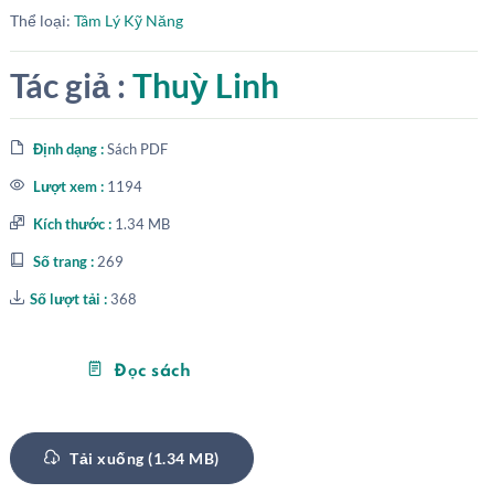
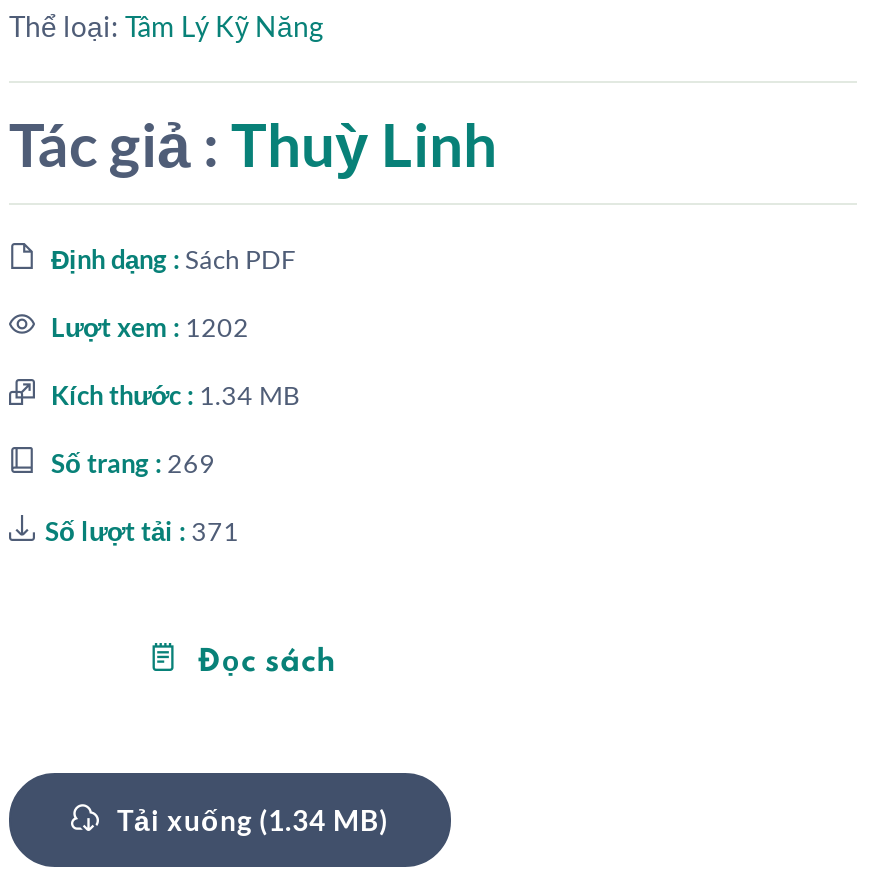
[33,178,142,195] Lượt xem : 1194 -> [51,311,249,343] Lượt xem : 1202
[30,290,137,308] Số lượt tải : 368 -> [45,515,239,547] Số lượt tải : 371

